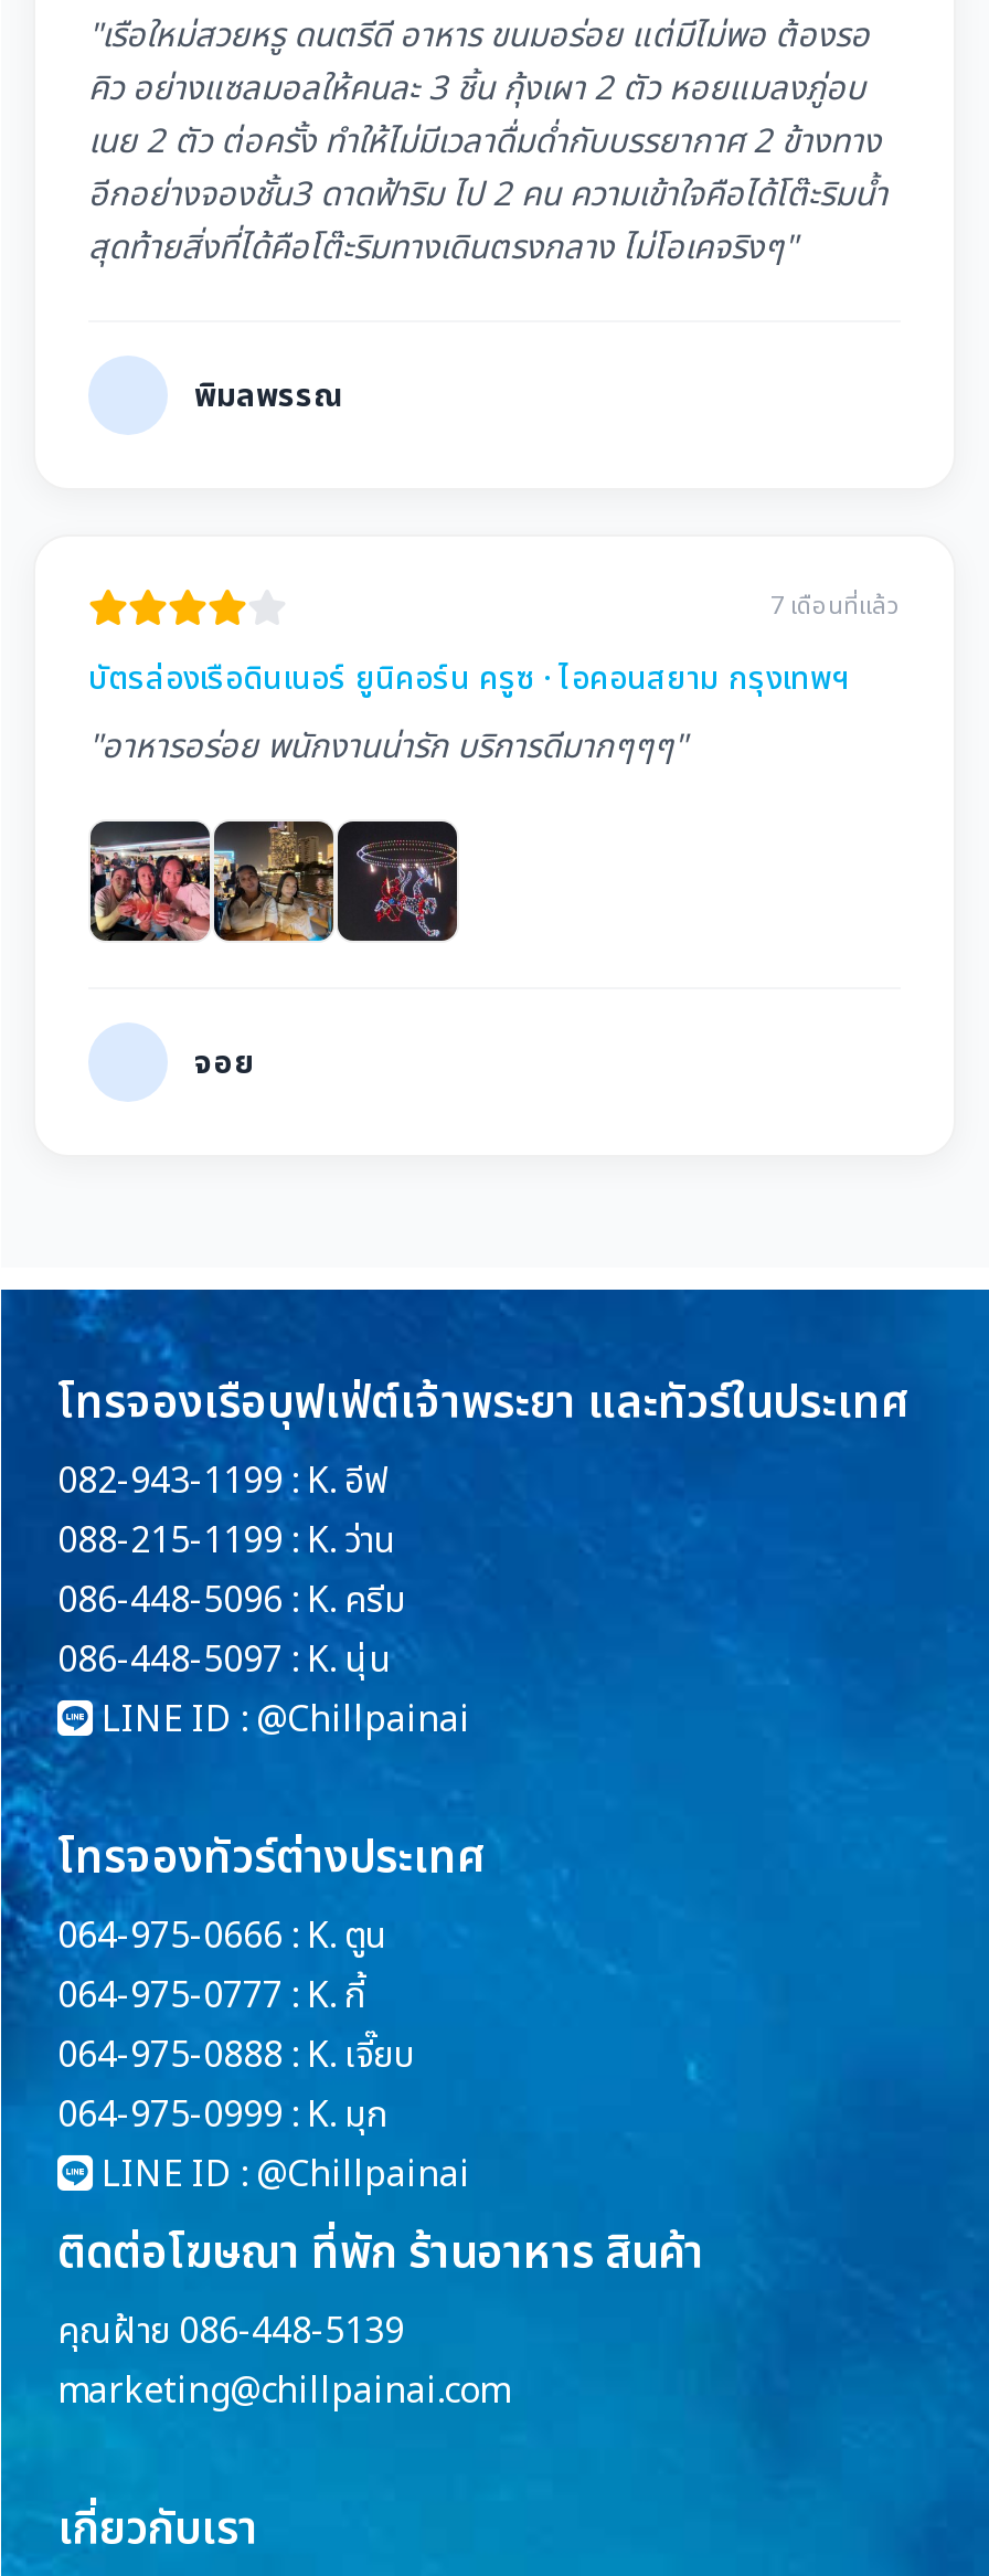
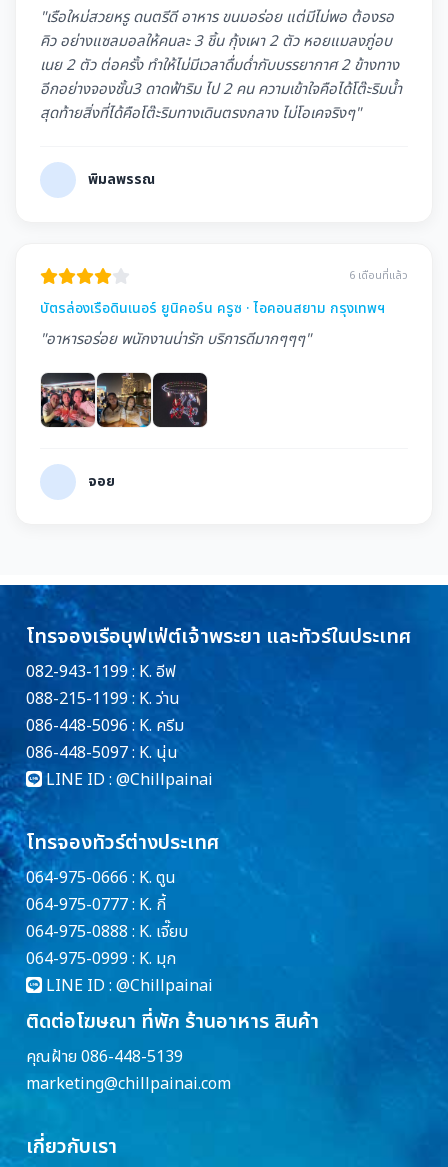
[770,588,901,626] 7 เดือนที่แล้ว -> [349,267,408,284] 6 เดือนที่แล้ว

